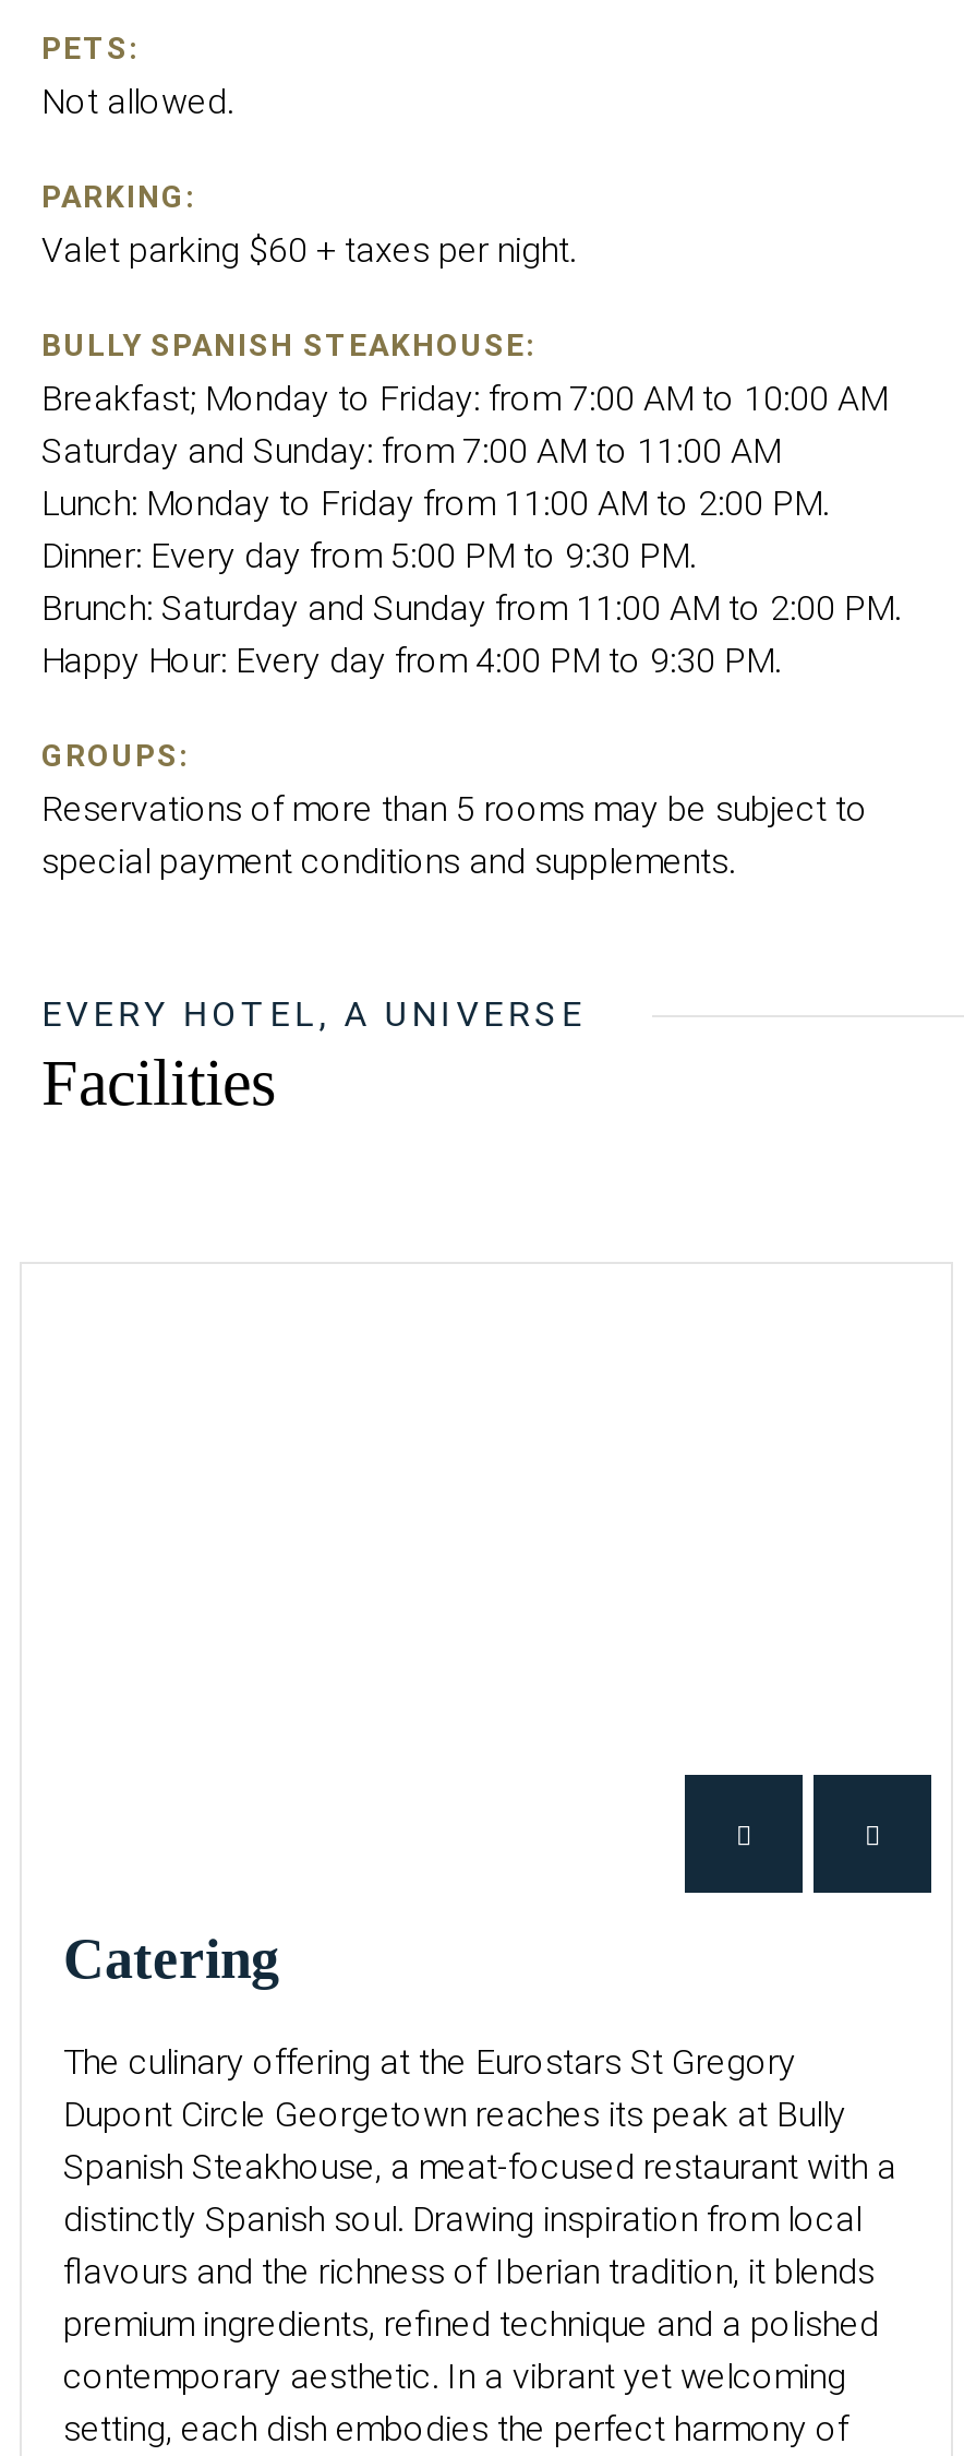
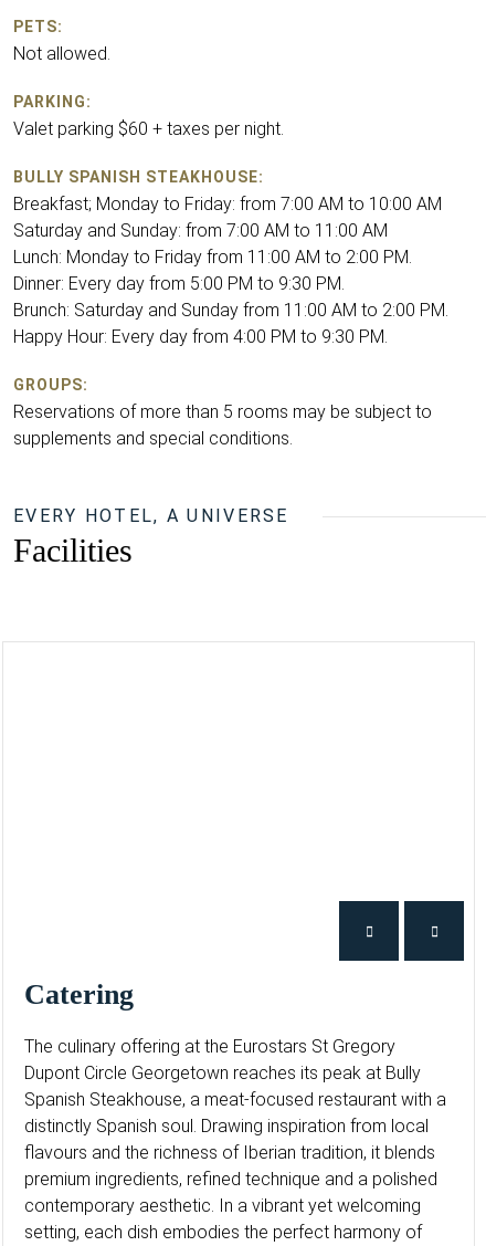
[41,840,735,882] special payment conditions and supplements. -> [13,428,293,449] supplements and special conditions.

